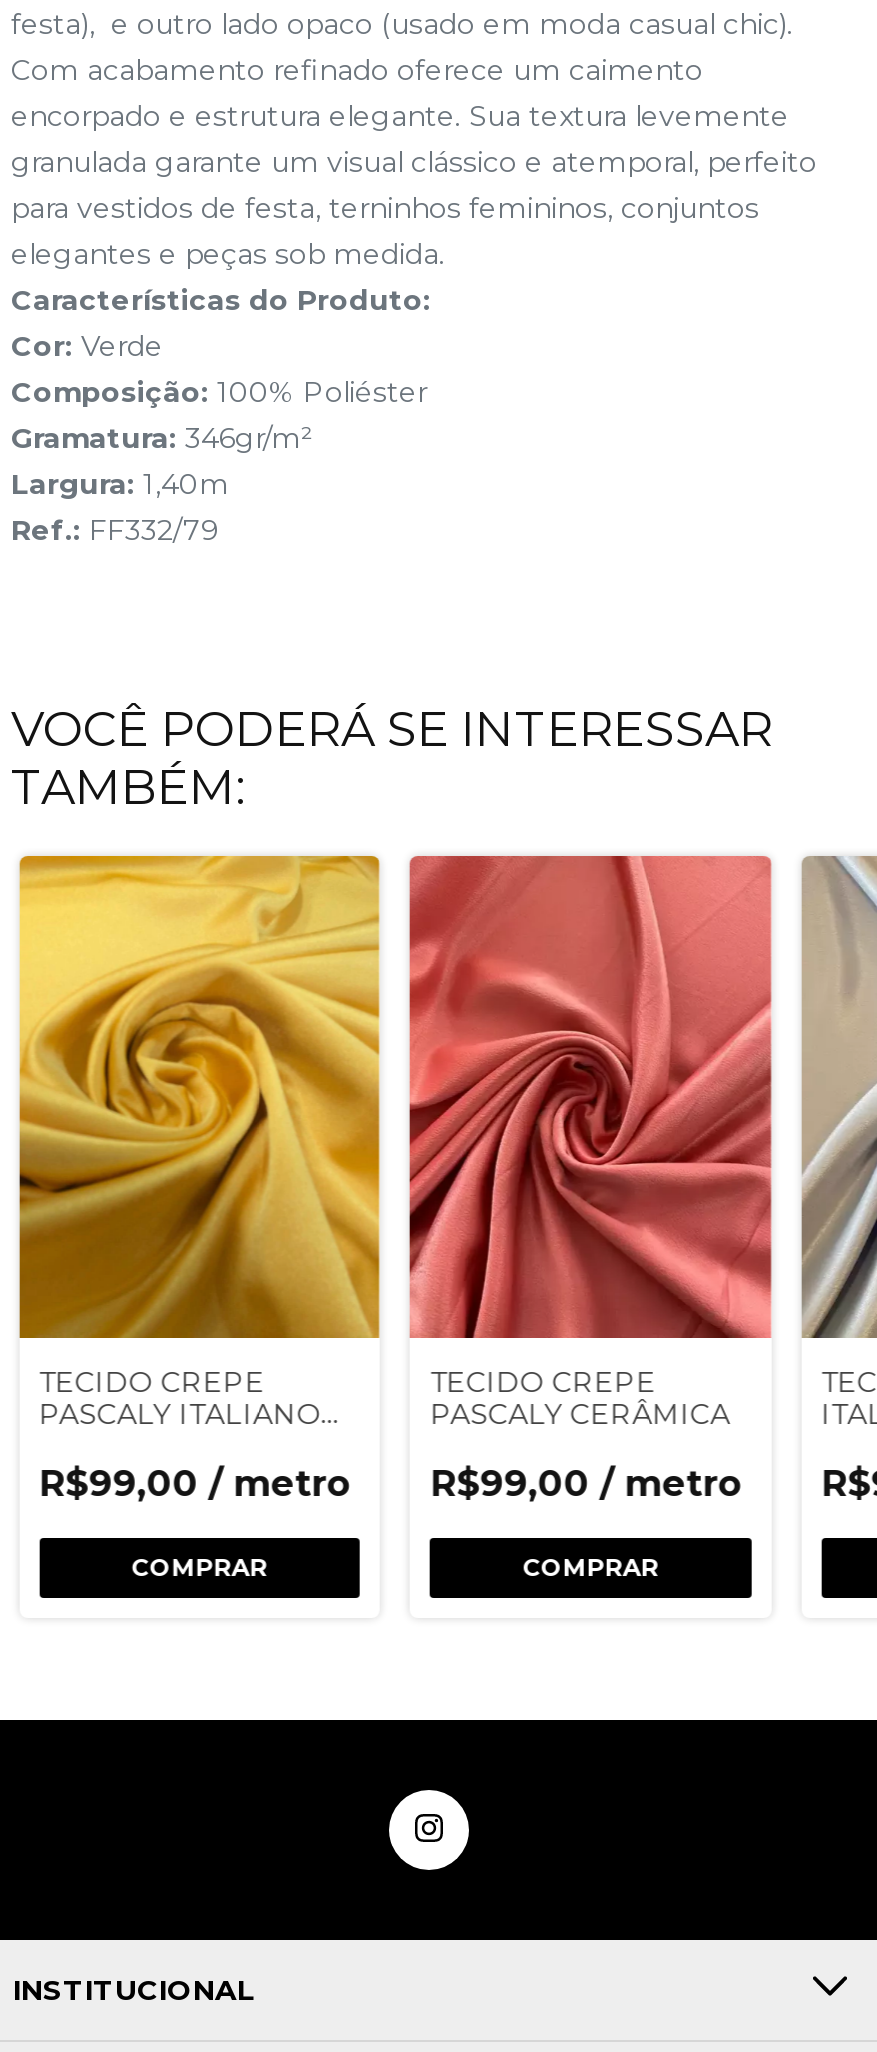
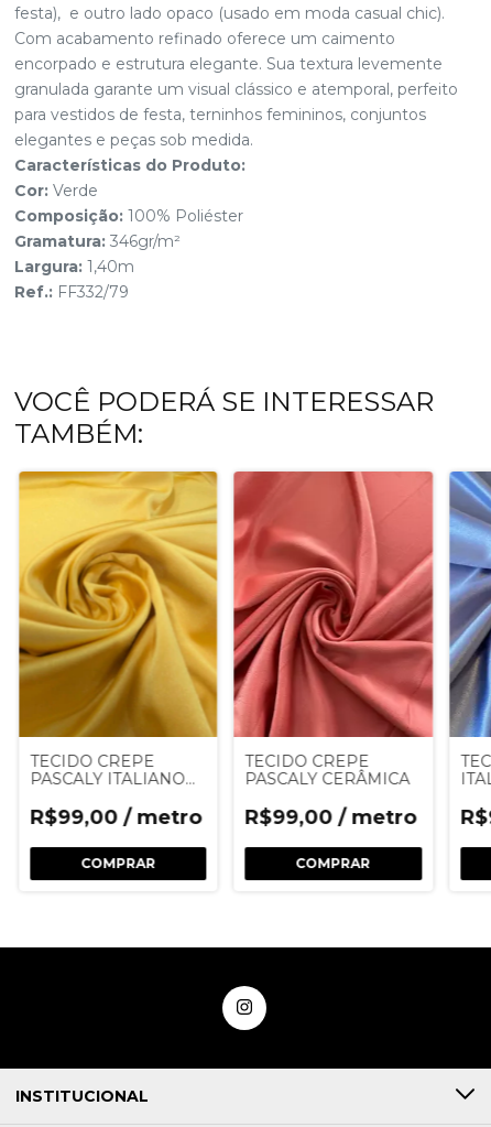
[801,854,871,1338] [image] -> [449,470,488,738] [image]

